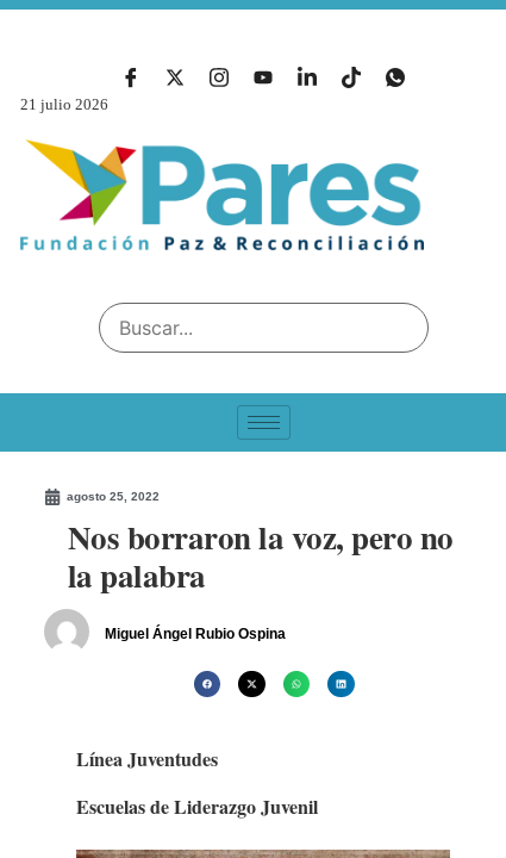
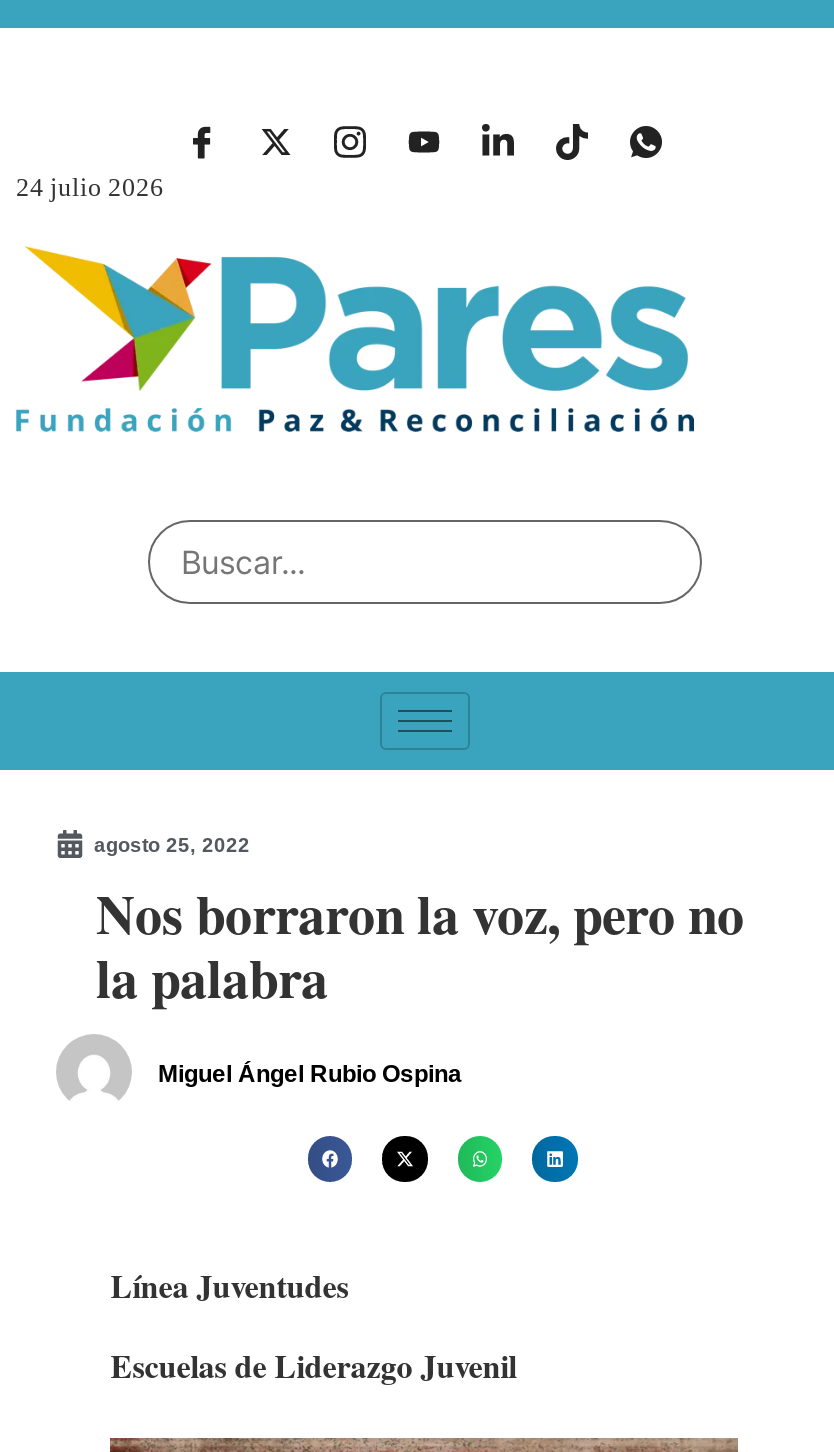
[20,95,108,113] 21 julio 2026 -> [16,172,164,202] 24 julio 2026

